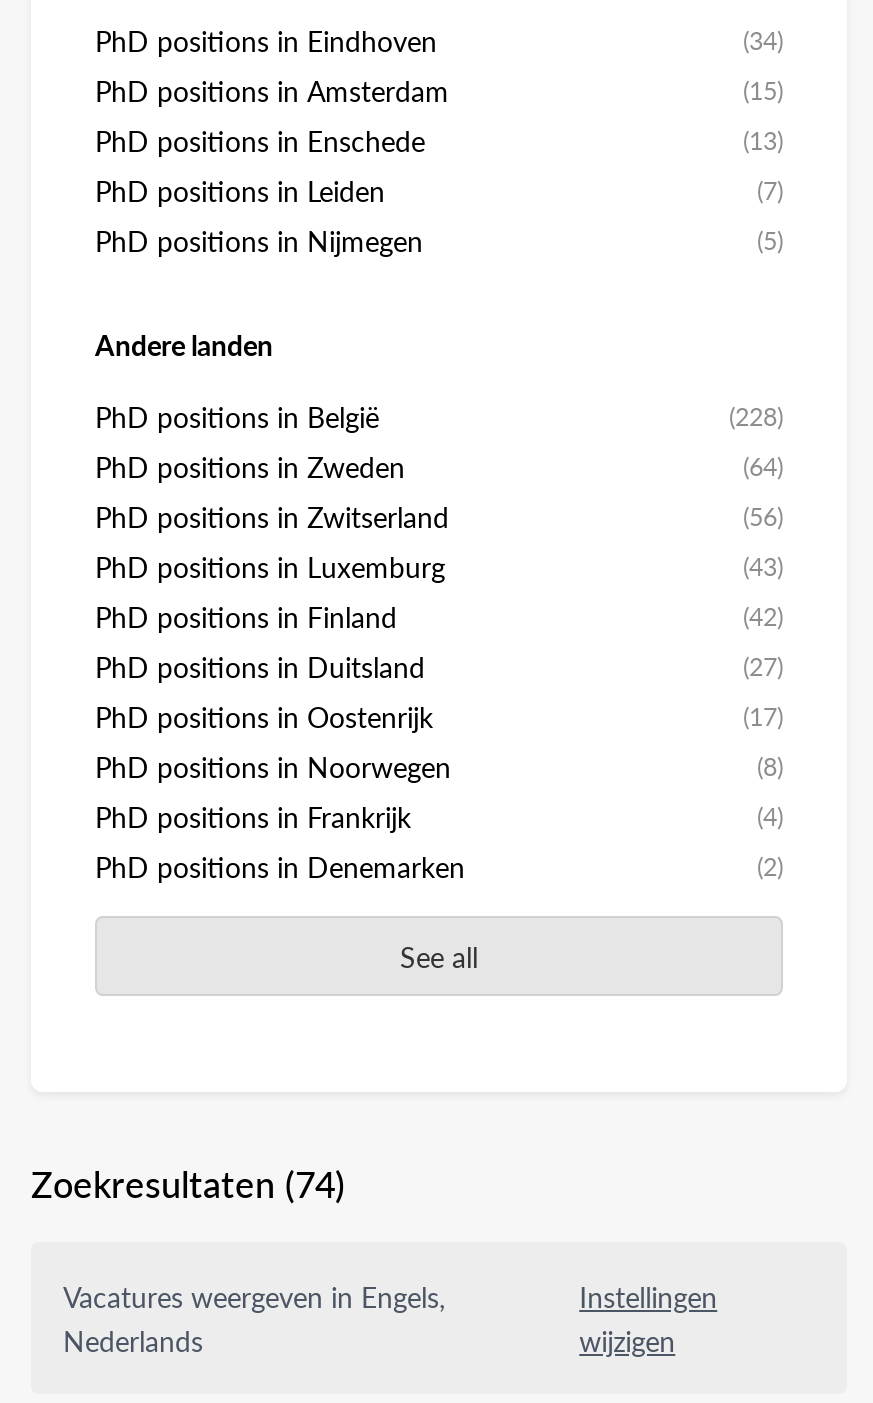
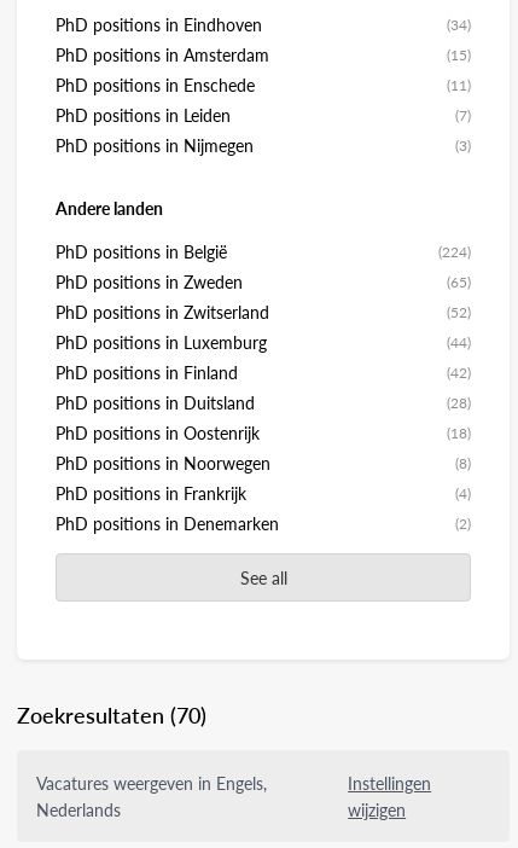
[743,122,783,158] (13) -> [447,74,471,95] (11)
[757,222,783,258] (5) -> [455,134,471,156] (3)
[729,398,783,434] (228) -> [438,240,471,262] (224)
[743,448,783,484] (64) -> [447,271,471,292] (65)
[743,498,783,534] (56) -> [447,301,471,323] (52)
[743,548,783,584] (43) -> [447,331,471,353] (44)
[743,648,783,684] (27) -> [447,391,471,413] (28)
[743,698,783,734] (17) -> [447,422,471,443] (18)
[31,1158,345,1208] Zoekresultaten (74) -> [17,699,206,730] Zoekresultaten (70)

